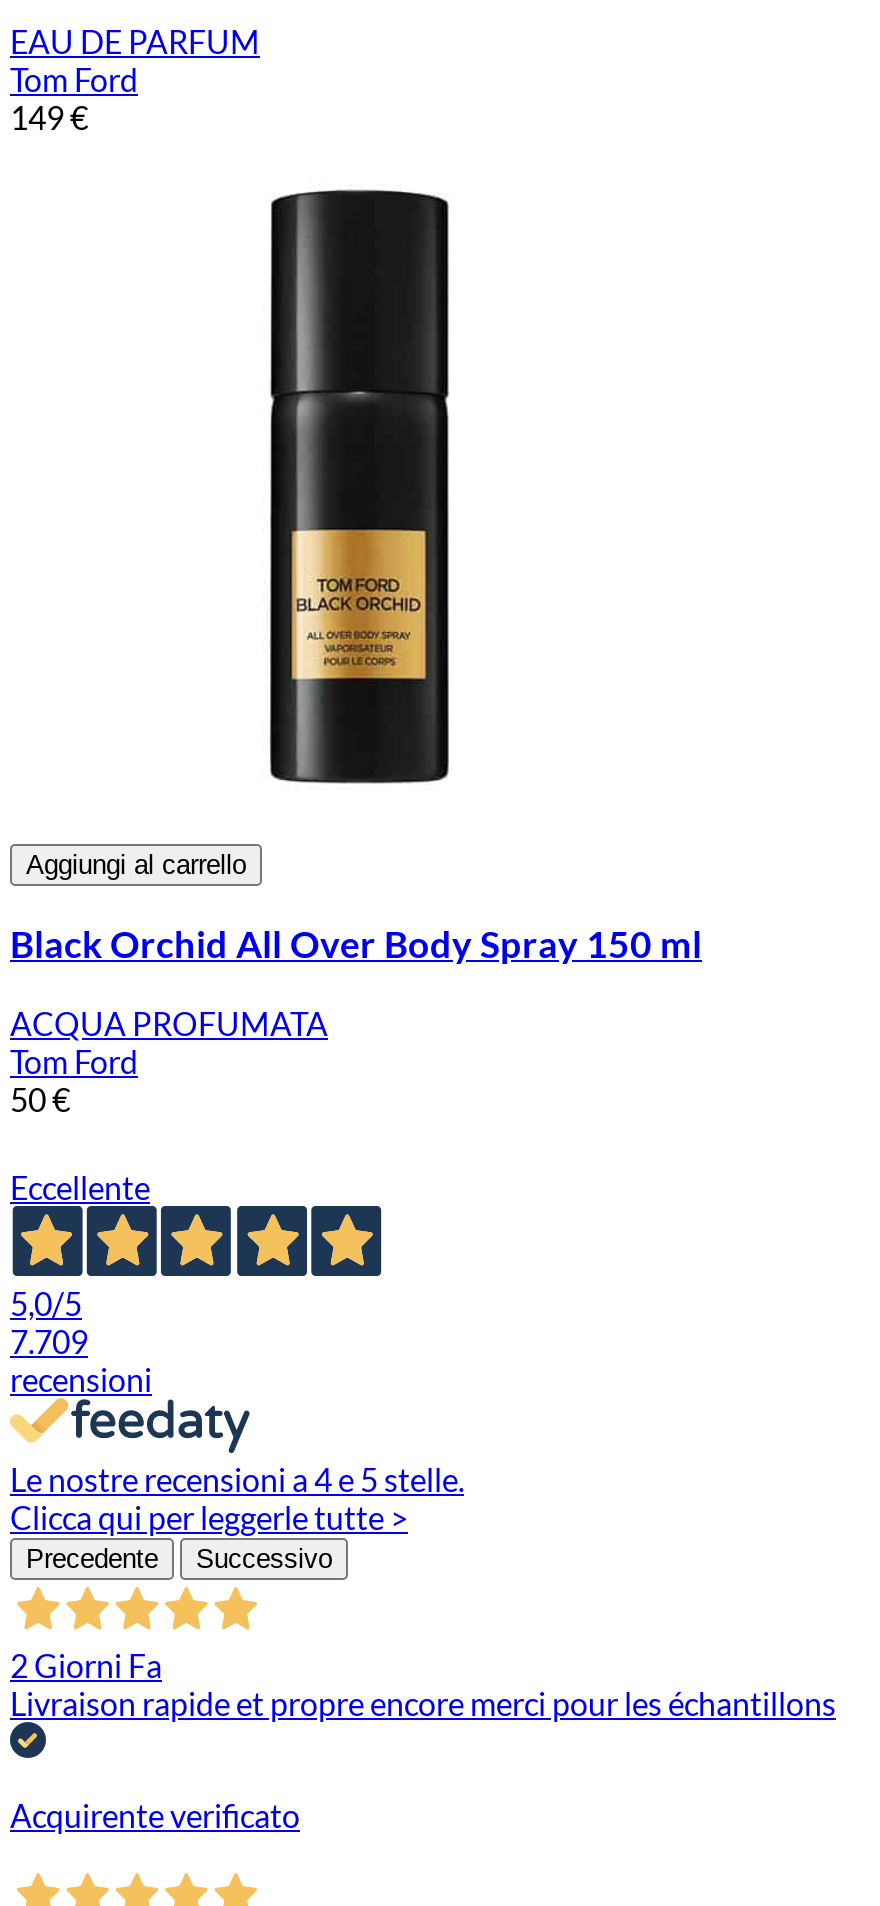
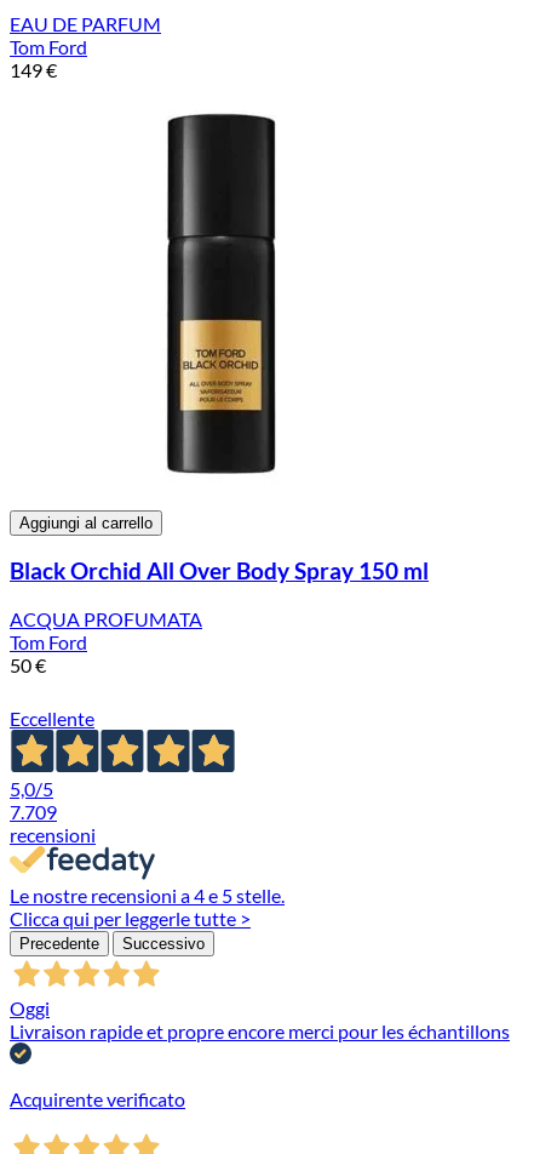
[10,1646,162,1684] 2 Giorni Fa -> [10,997,50,1020] Oggi

